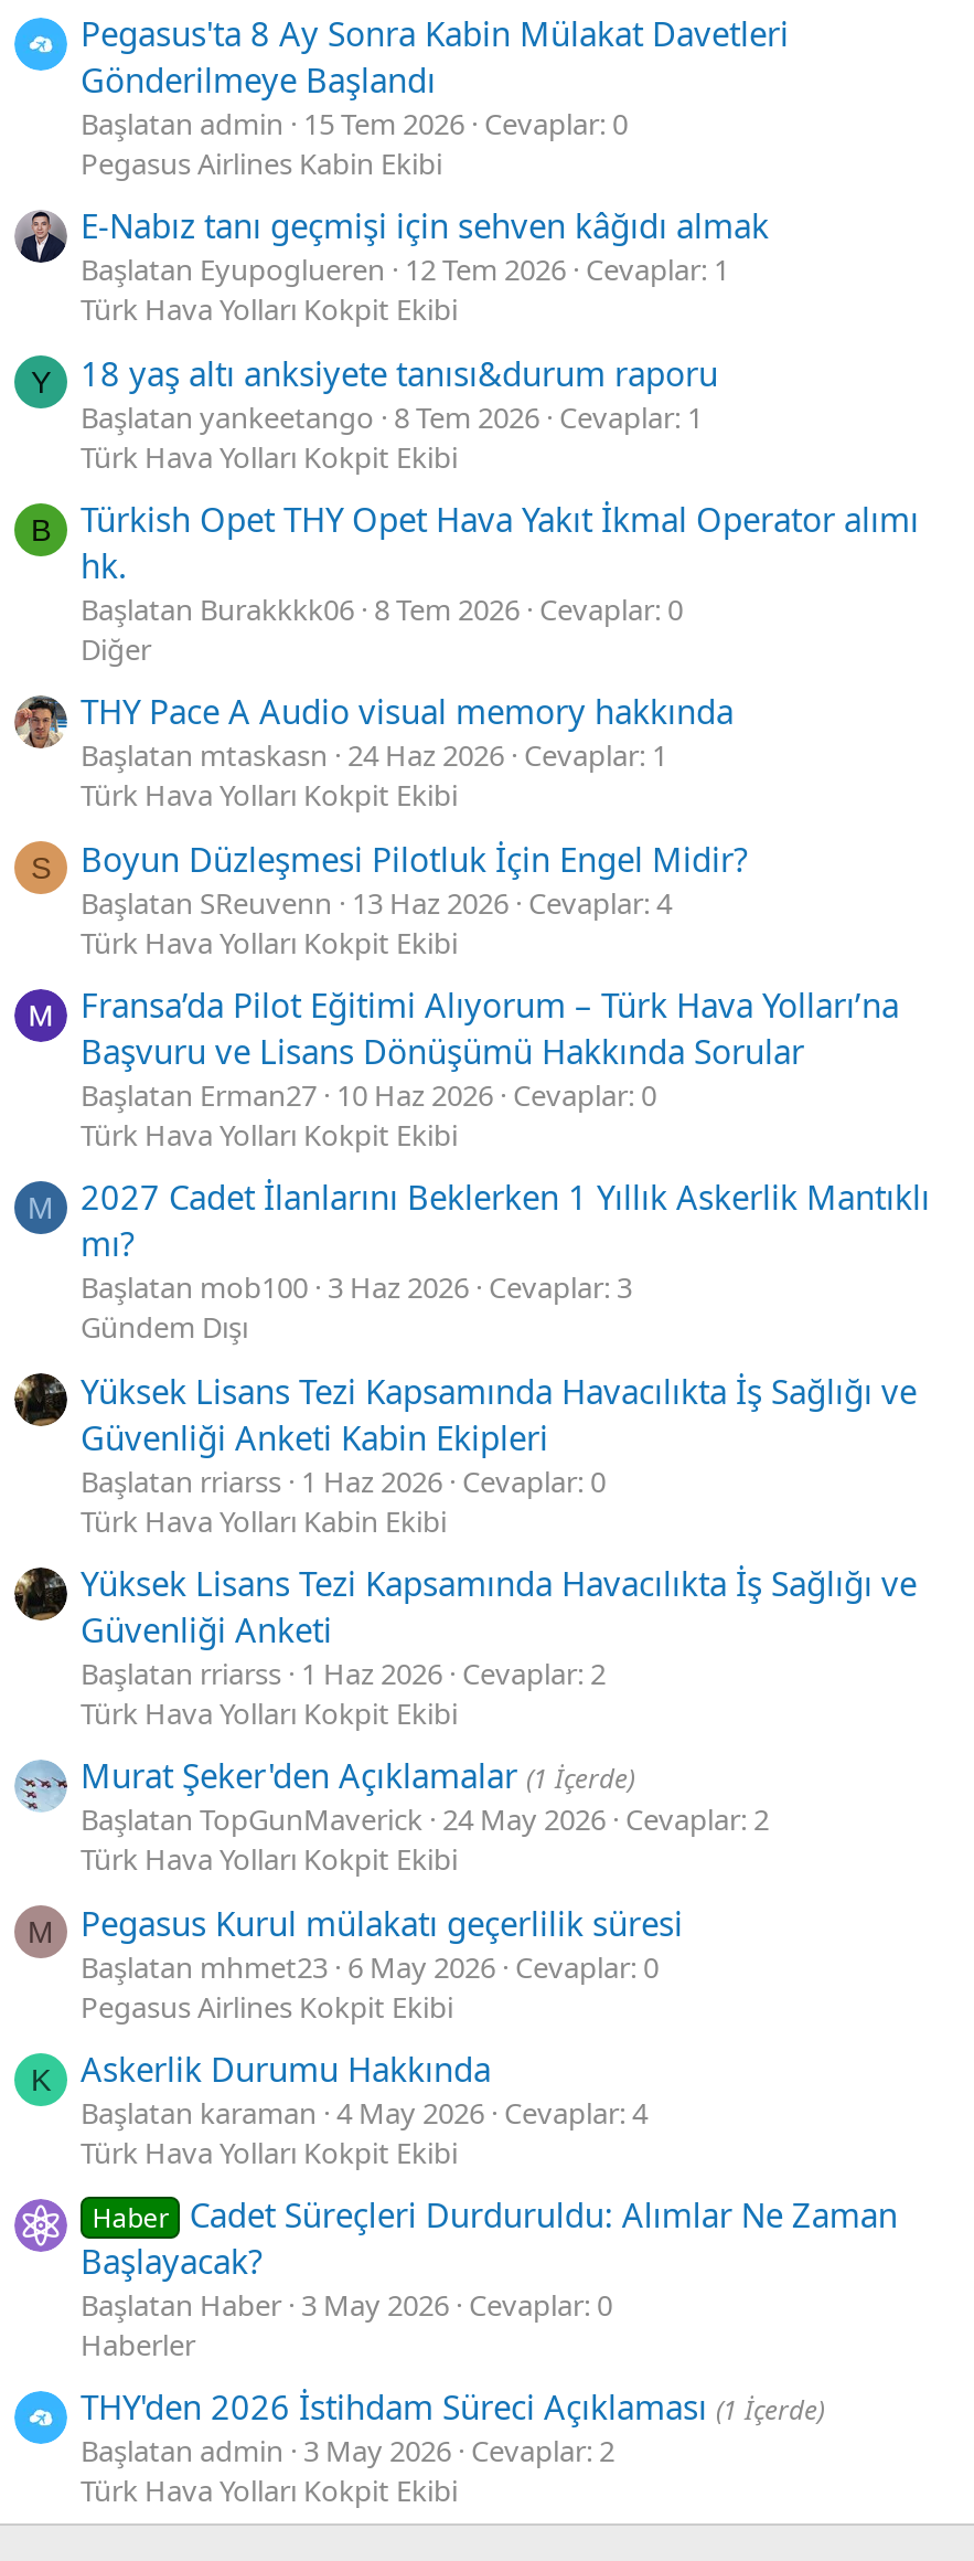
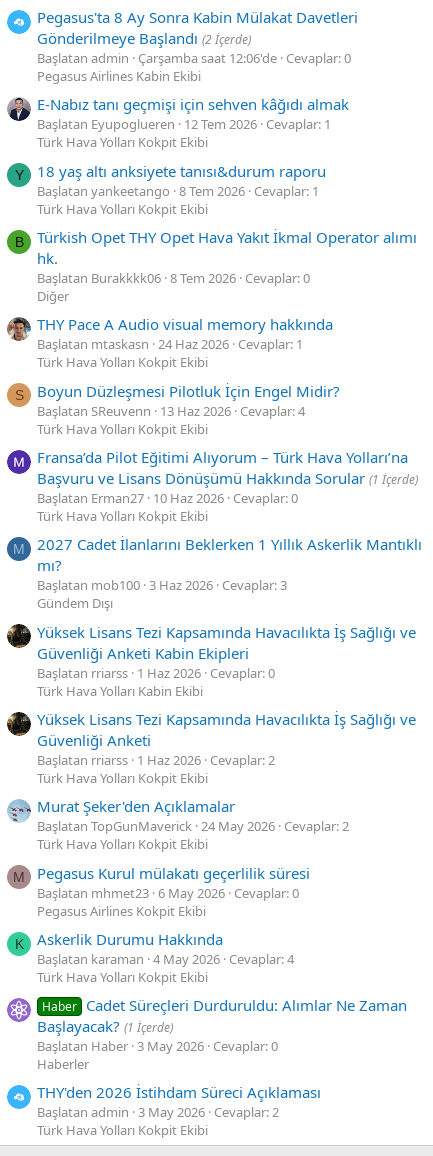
[81,58,628,144] Gönderilmeye Başlandı | Başlatan admin 15 Tem 2026 Cevaplar: 0 -> [37,28,351,67] Gönderilmeye Başlandı (2 İçerde) | Başlatan admin Çarşamba saat 12:06'de Cevaplar: 0
[81,1029,804,1073] Başvuru ve Lisans Dönüşümü Hakkında Sorular -> [37,468,418,488] Başvuru ve Lisans Dönüşümü Hakkında Sorular (1 İçerde)
[81,1753,634,1798] Murat Şeker'den Açıklamalar (1 İçerde) -> [37,796,235,816] Murat Şeker'den Açıklamalar
[81,2239,264,2283] Başlayacak? -> [37,1016,173,1036] Başlayacak? (1 İçerde)
[81,2385,824,2429] THY'den 2026 İstihdam Süreci Açıklaması (1 İçerde) -> [37,1082,321,1102] THY'den 2026 İstihdam Süreci Açıklaması

